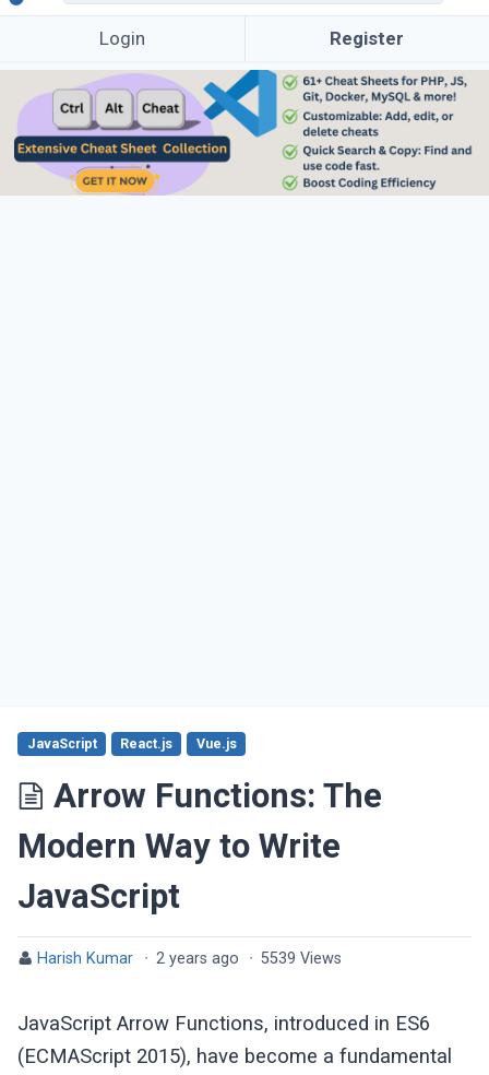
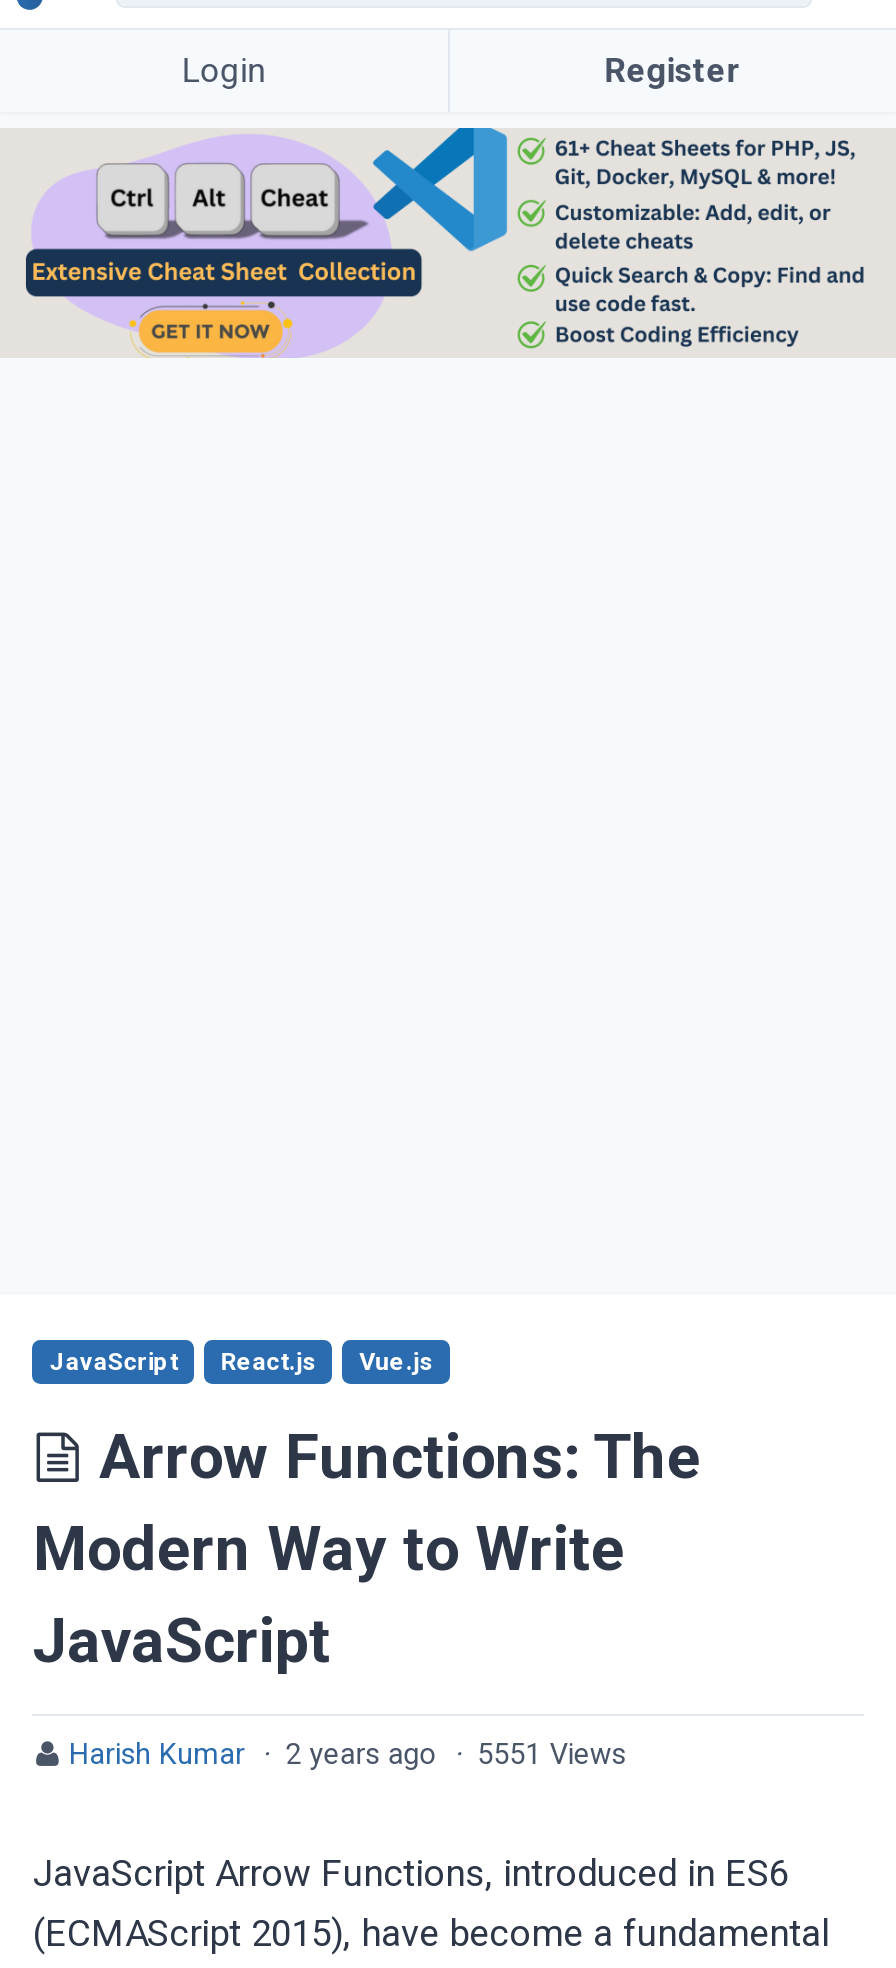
[38,949,342,968] Harish Kumar · 2 years ago · 5539 Views -> [69,1738,626,1772] Harish Kumar · 2 years ago · 5551 Views

